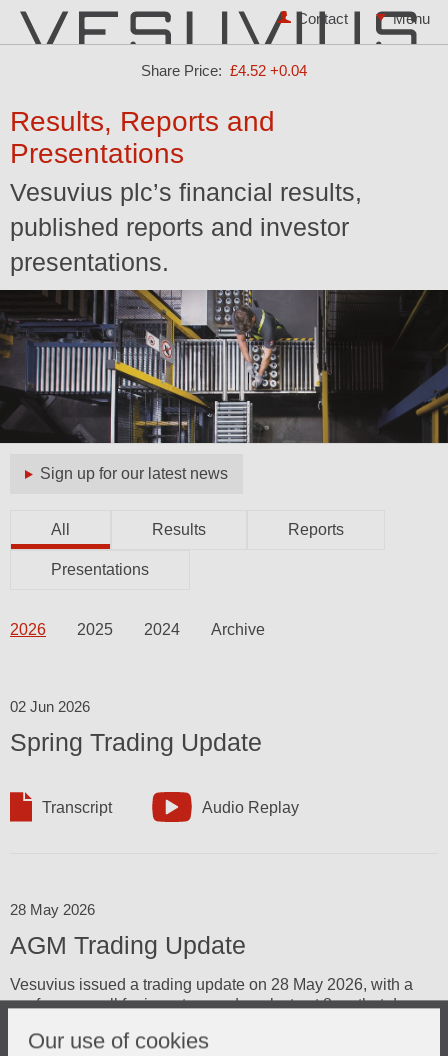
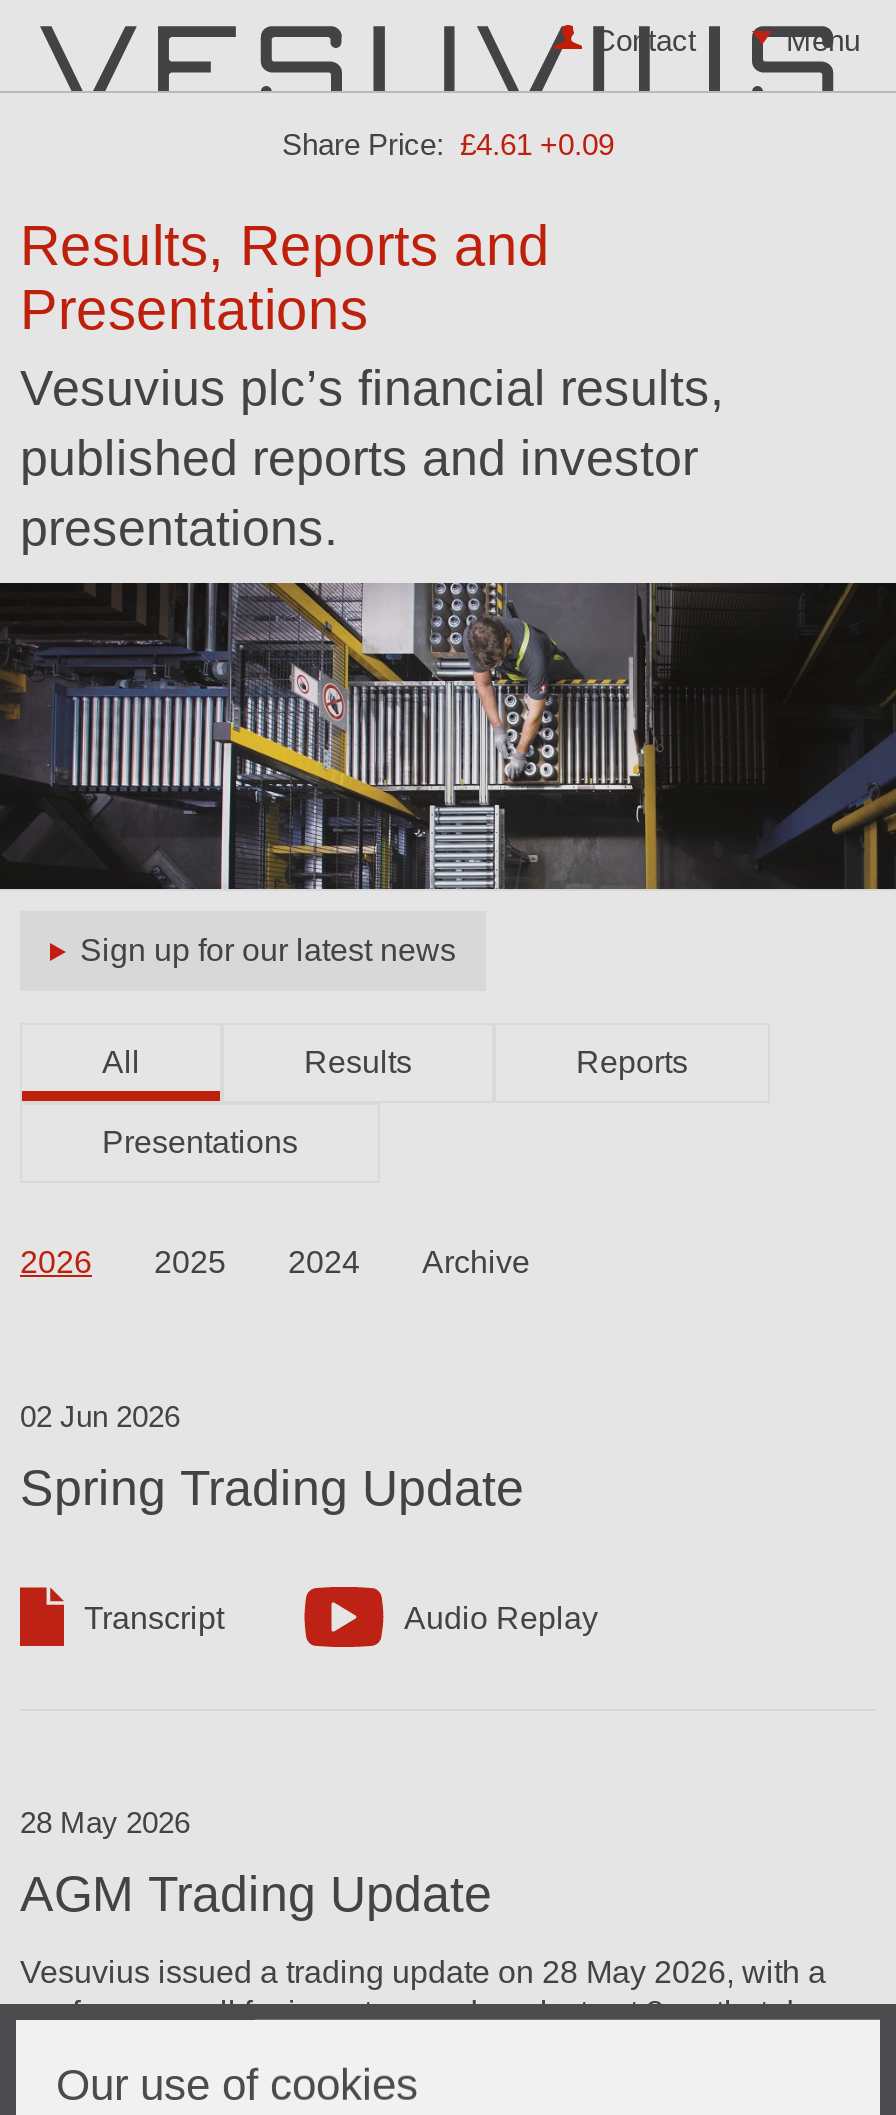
[141,62,307,79] Share Price: £4.52 +0.04 -> [282,127,614,161] Share Price: £4.61 +0.09

